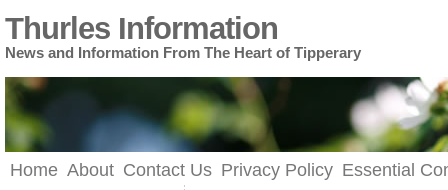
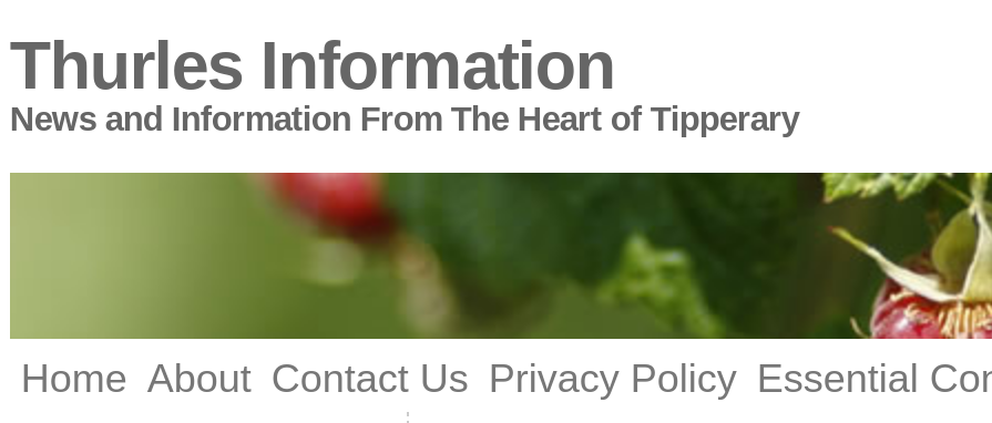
[4,76,445,153] [image] -> [10,171,985,341] [image]

